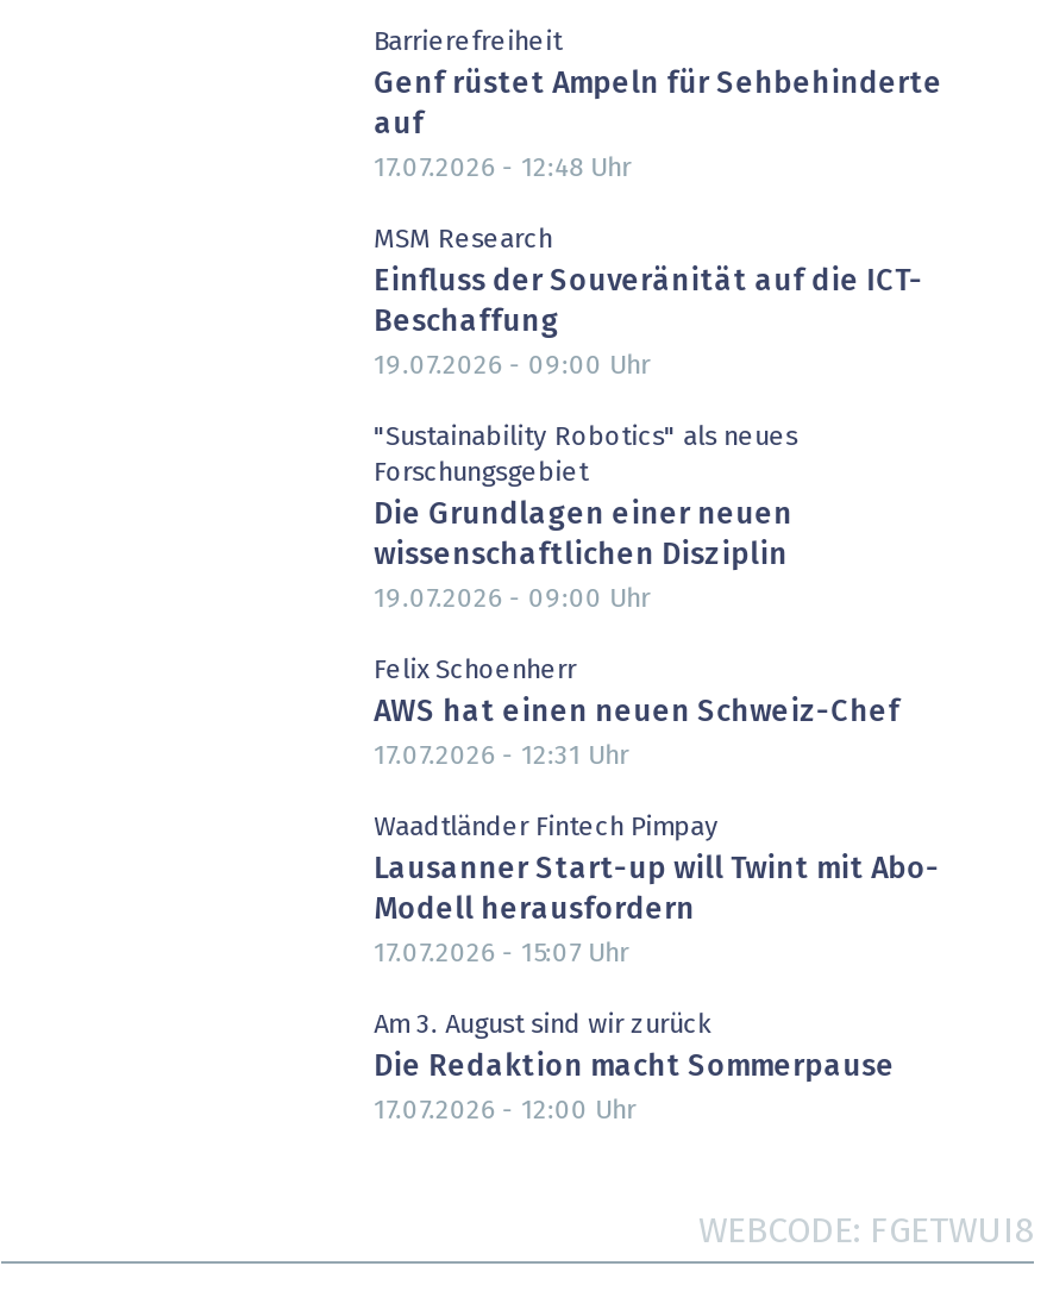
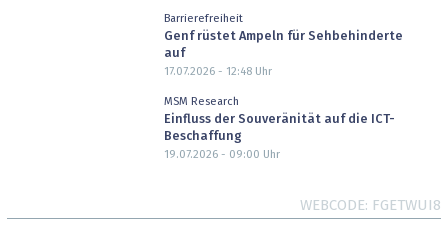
[374,424,940,1123] "Sustainability Robotics" als neues | Forschungsgebiet | Die Grundlagen einer neuen | wissenschaftlichen Disziplin | 19.07.2026 - 09:00 Uhr | Felix Schoenherr | AWS hat einen neuen Schweiz-Chef | 17.07.2026 - 12:31 Uhr | Waadtländer Fintech Pimpay | Lausanner Start-up will Twint mit Abo- | Modell herausfordern | 17.07.2026 - 15:07 Uhr | Am 3. August sind wir zurück | Die Redaktion macht Sommerpause | 17.07.2026 - 12:00 Uhr -> none

